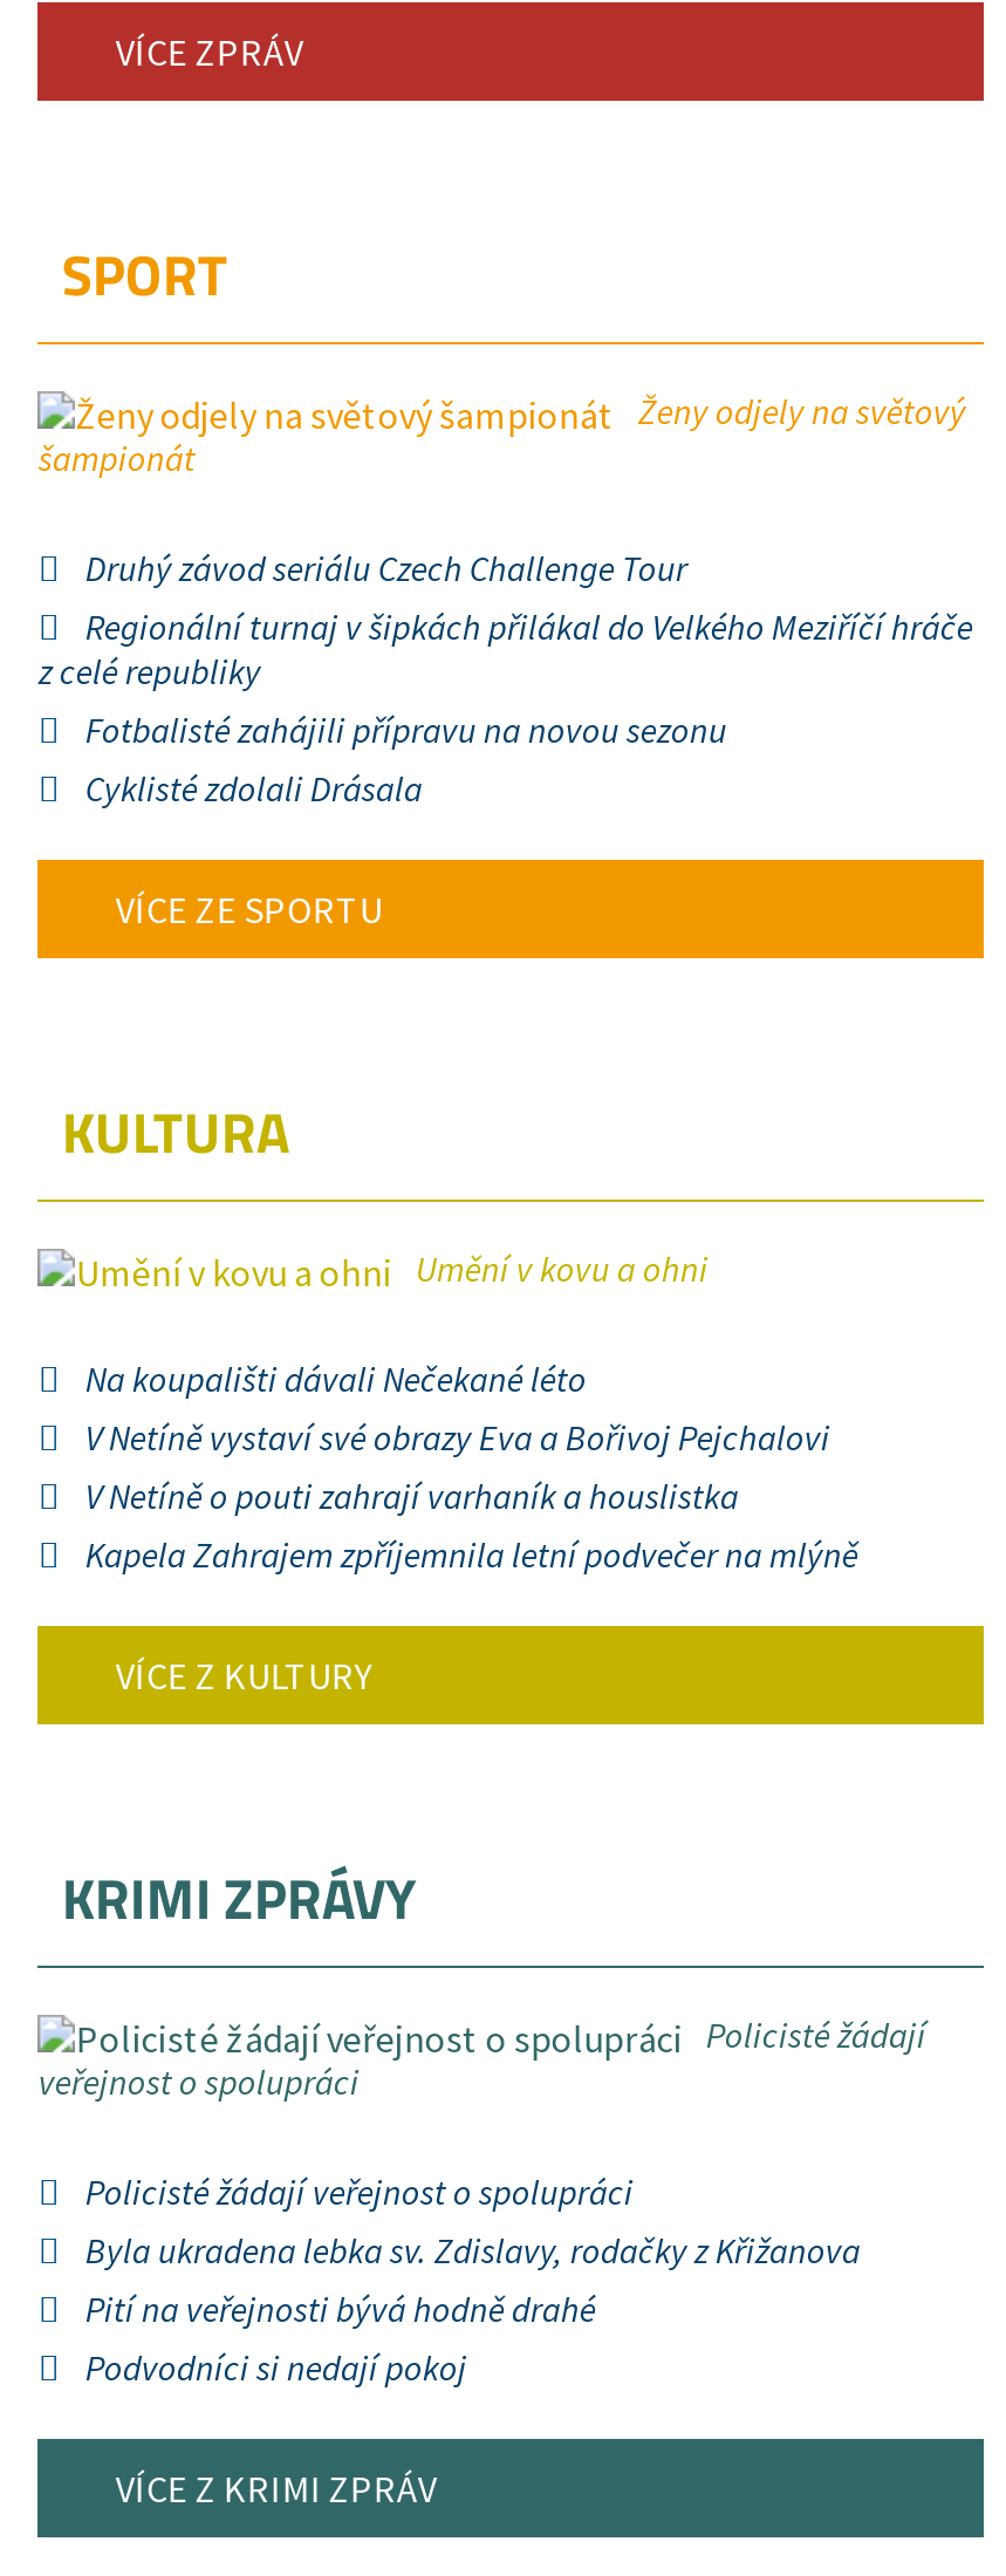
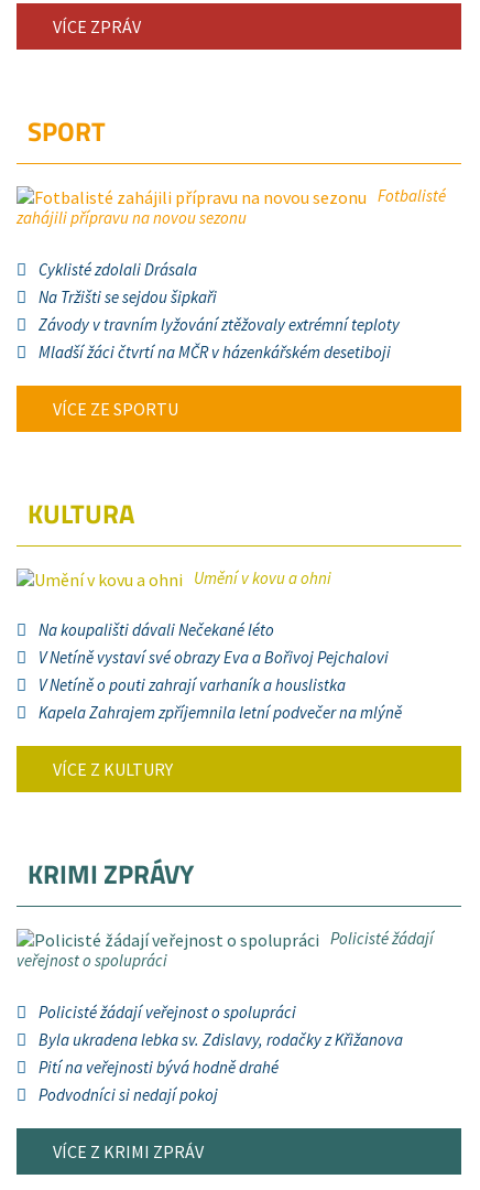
[38,389,973,752] Ženy odjely na světový | šampionát | Druhý závod seriálu Czech Challenge Tour | Regionální turnaj v šipkách přilákal do Velkého Meziříčí hráče | z celé republiky | Fotbalisté zahájili přípravu na novou sezonu -> [17,185,446,228] Fotbalisté | zahájili přípravu na novou sezonu
moved [85,766,423,811] -> [39,259,198,280]: Cyklisté zdolali Drásala
none -> [39,286,400,363] Na Tržišti se sejdou šipkaři | Závody v travním lyžování ztěžovaly extrémní teploty | Mladší žáci čtvrtí na MČR v házenkářském desetiboji

